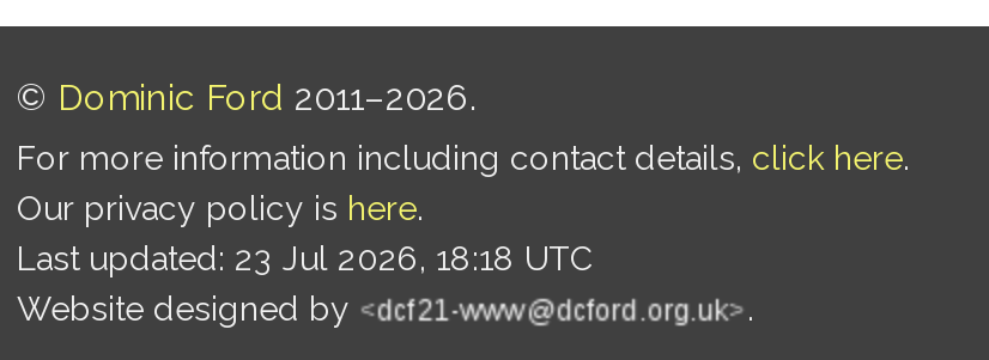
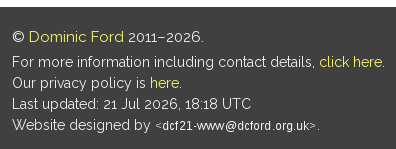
[17,239,594,277] Last updated: 23 Jul 2026, 18:18 UTC -> [12,96,251,112] Last updated: 21 Jul 2026, 18:18 UTC

